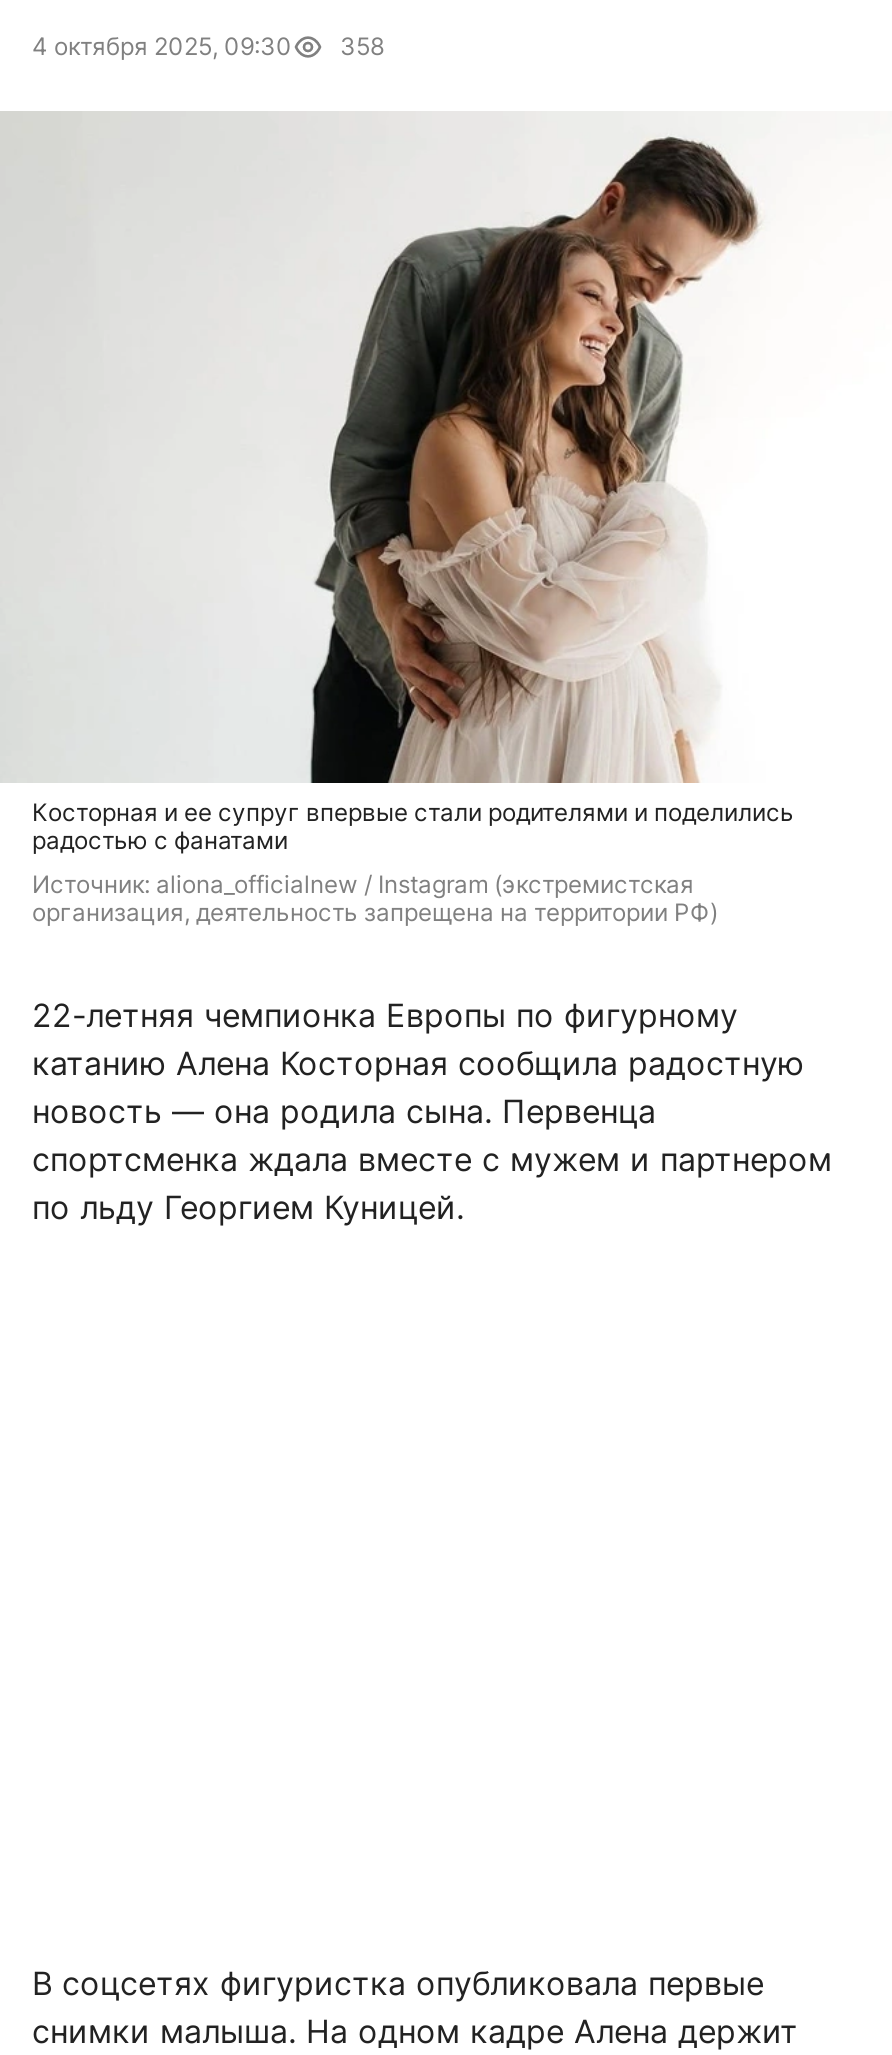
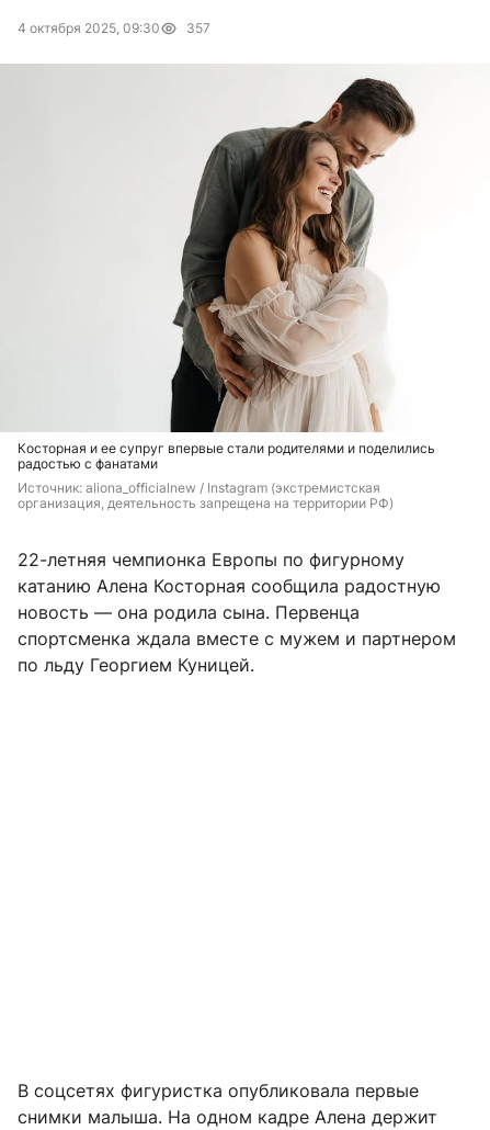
[32,31,384,61] 4 октября 2025, 09:30 358 -> [18,20,210,36] 4 октября 2025, 09:30 357

